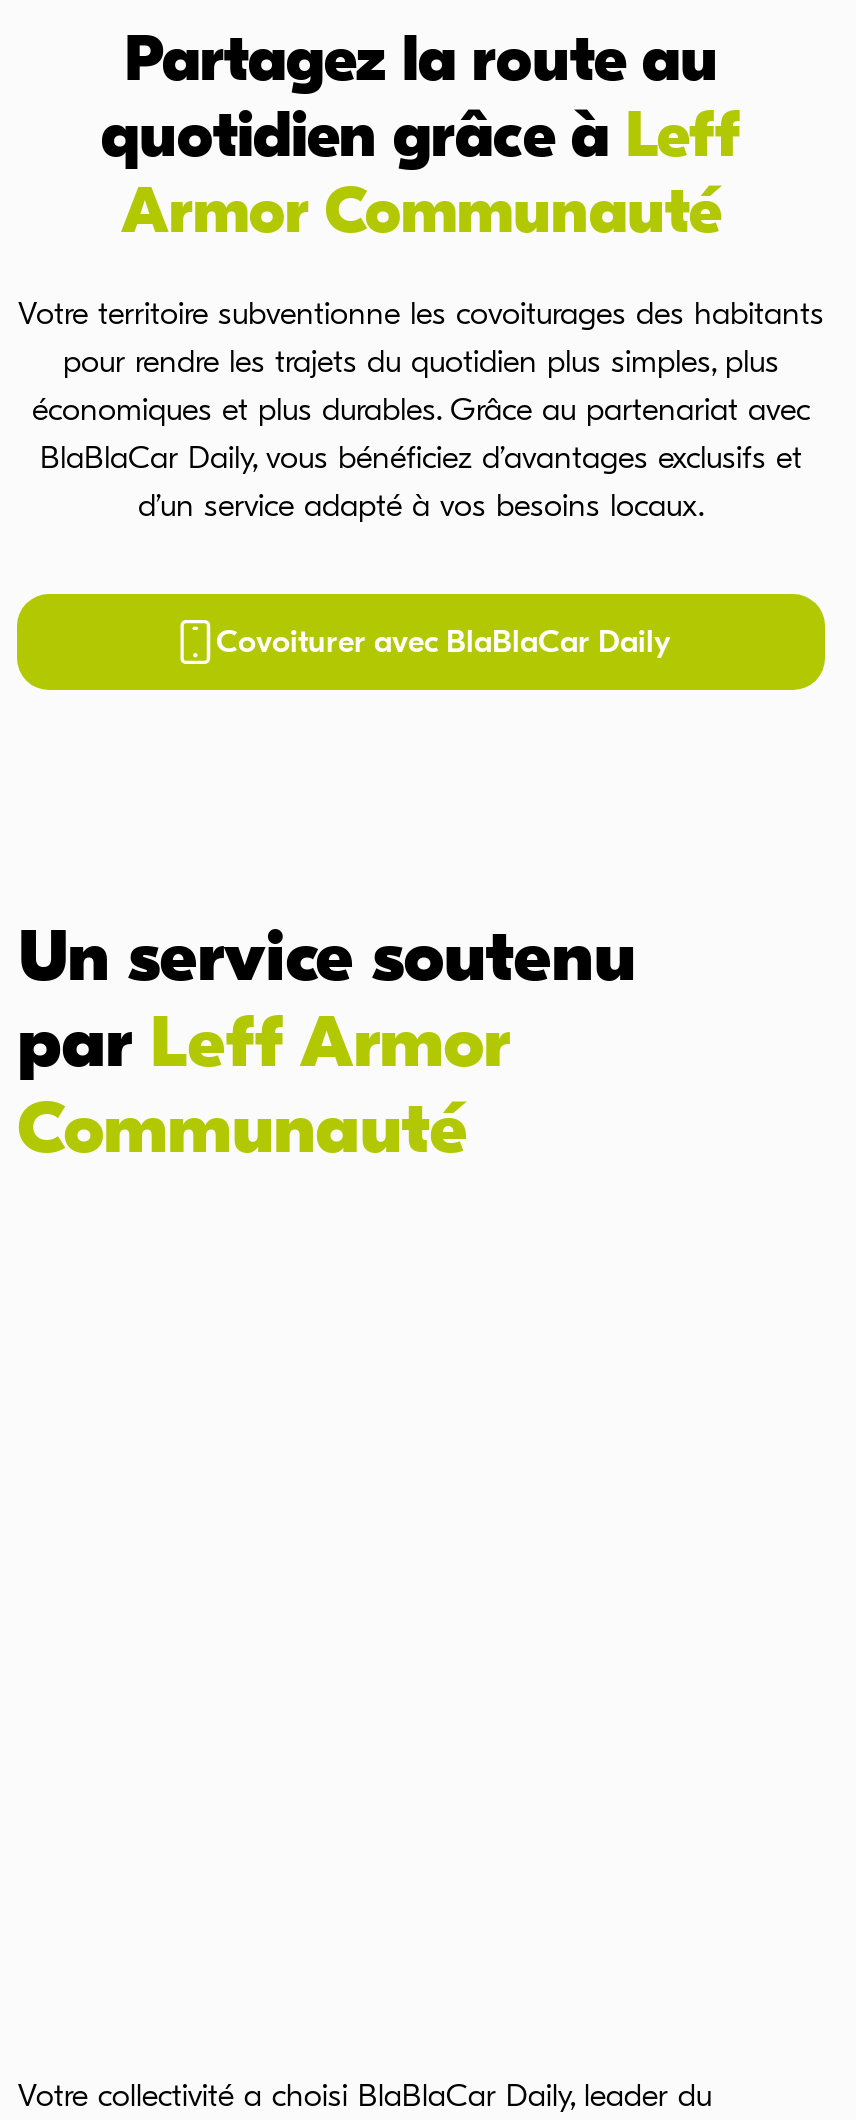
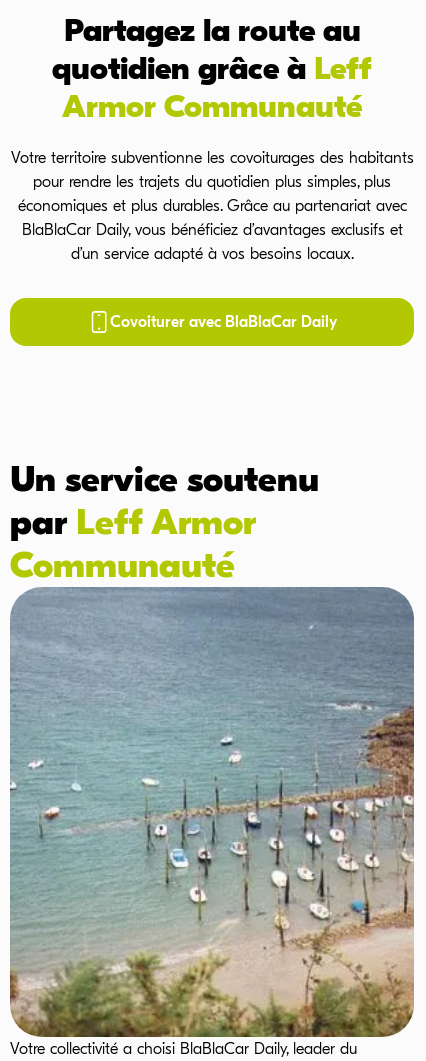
none -> [9,586,415,1038] [image]

